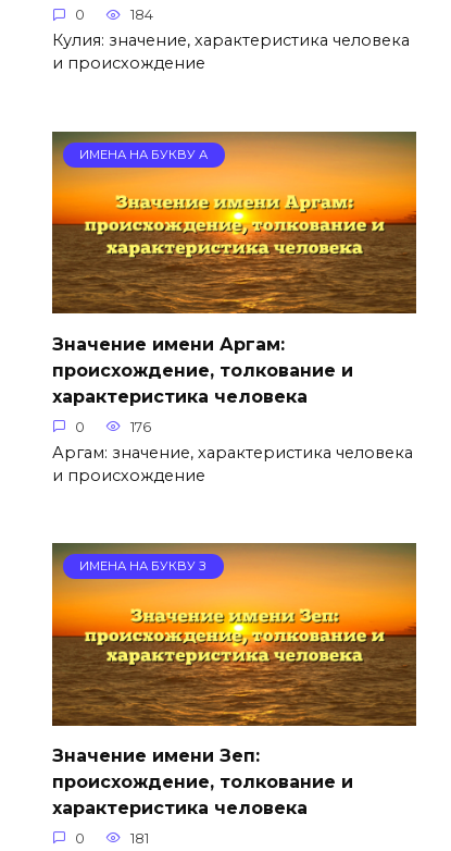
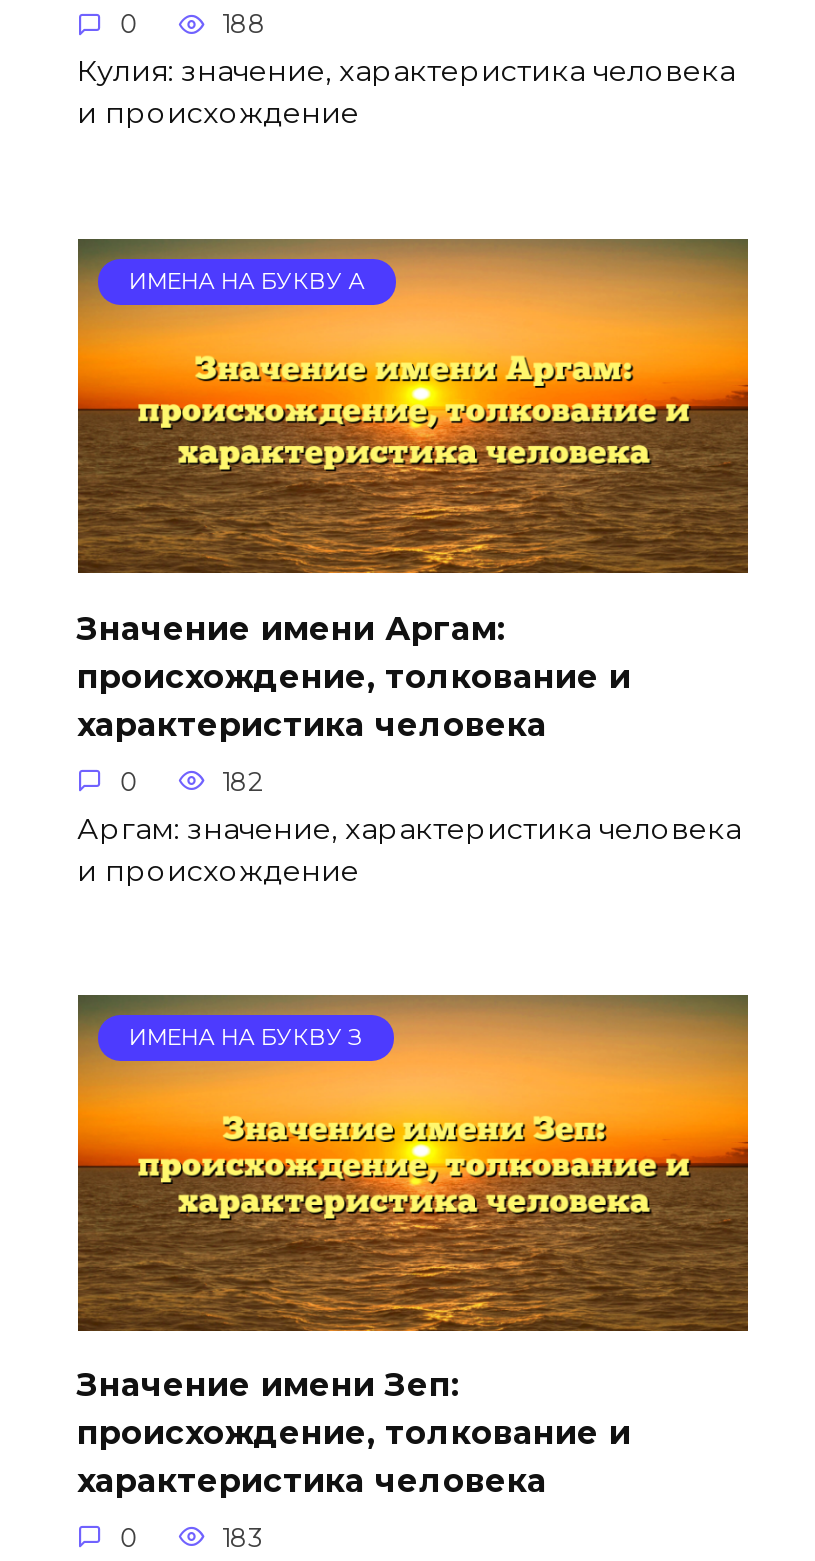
[130,7,153,23] 184 -> [222,10,266,40] 188
[130,419,151,435] 176 -> [222,766,262,796] 182
[130,830,149,847] 181 -> [222,1523,264,1553] 183

